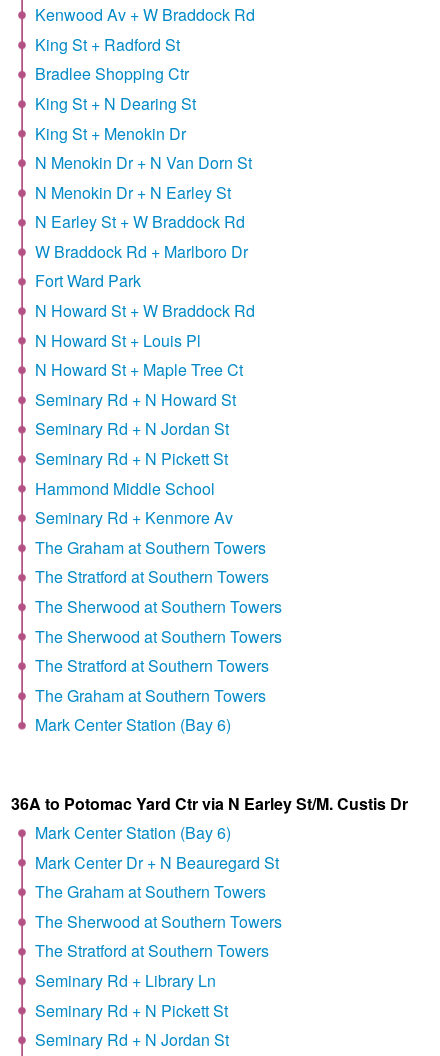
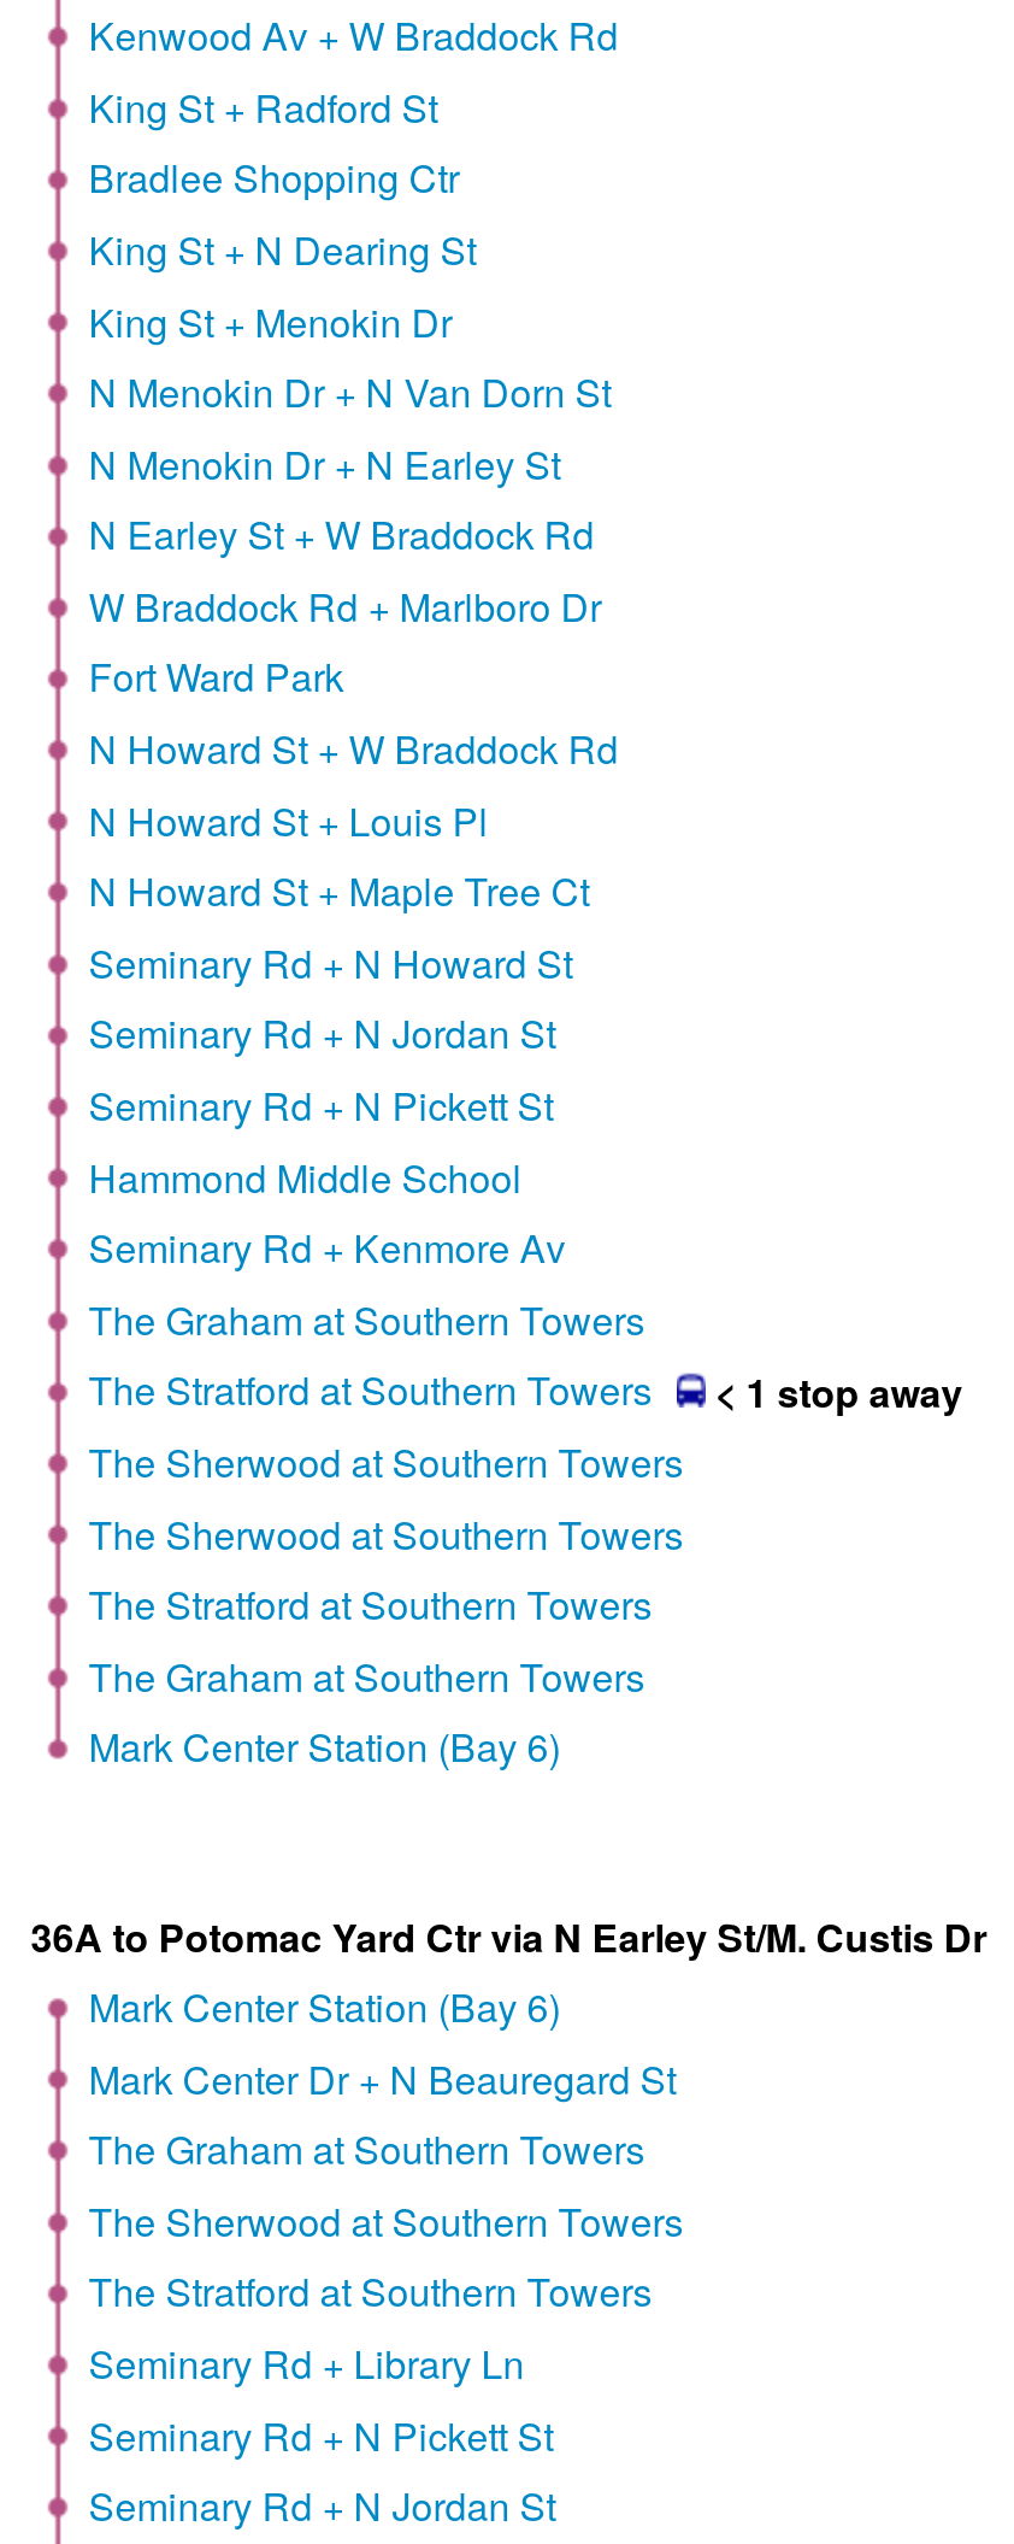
none -> [715,1363,963,1418] < 1 stop away

